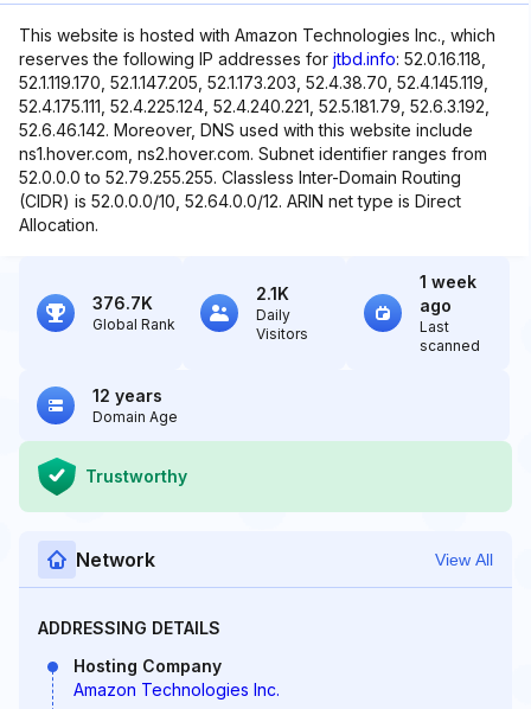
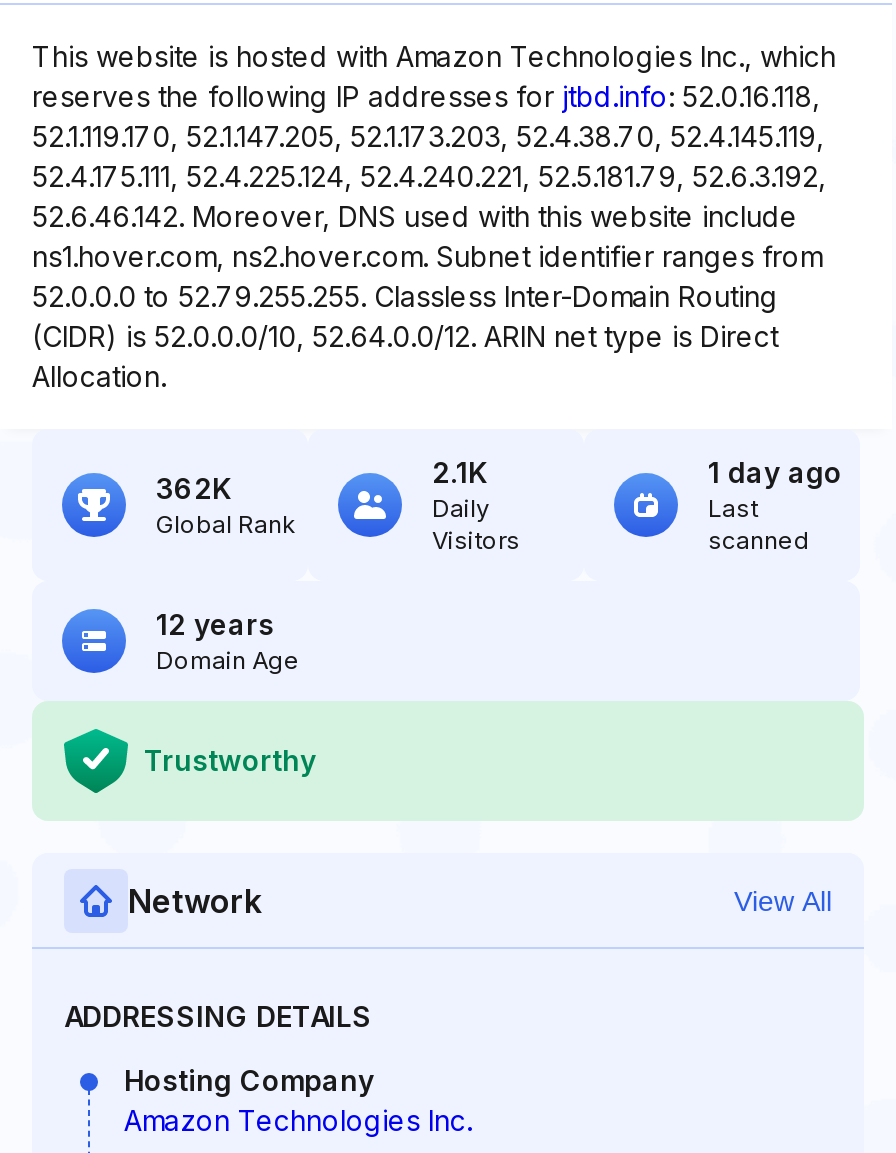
[420,272,476,315] 1 week | ago -> [708,455,842,489] 1 day ago
[92,293,153,313] 376.7K -> [156,471,232,505] 362K

